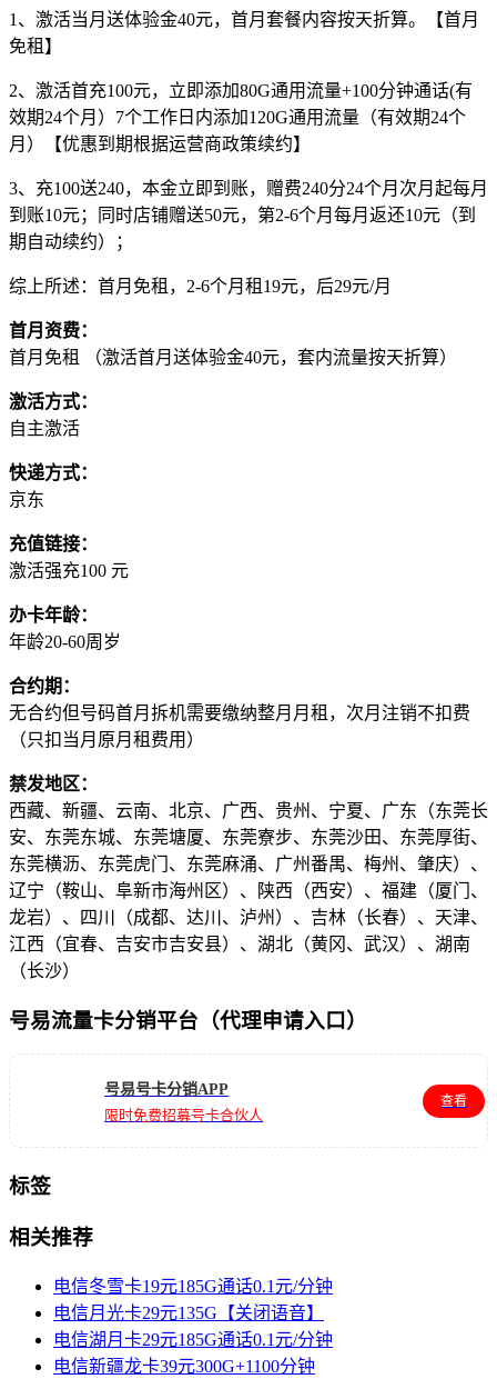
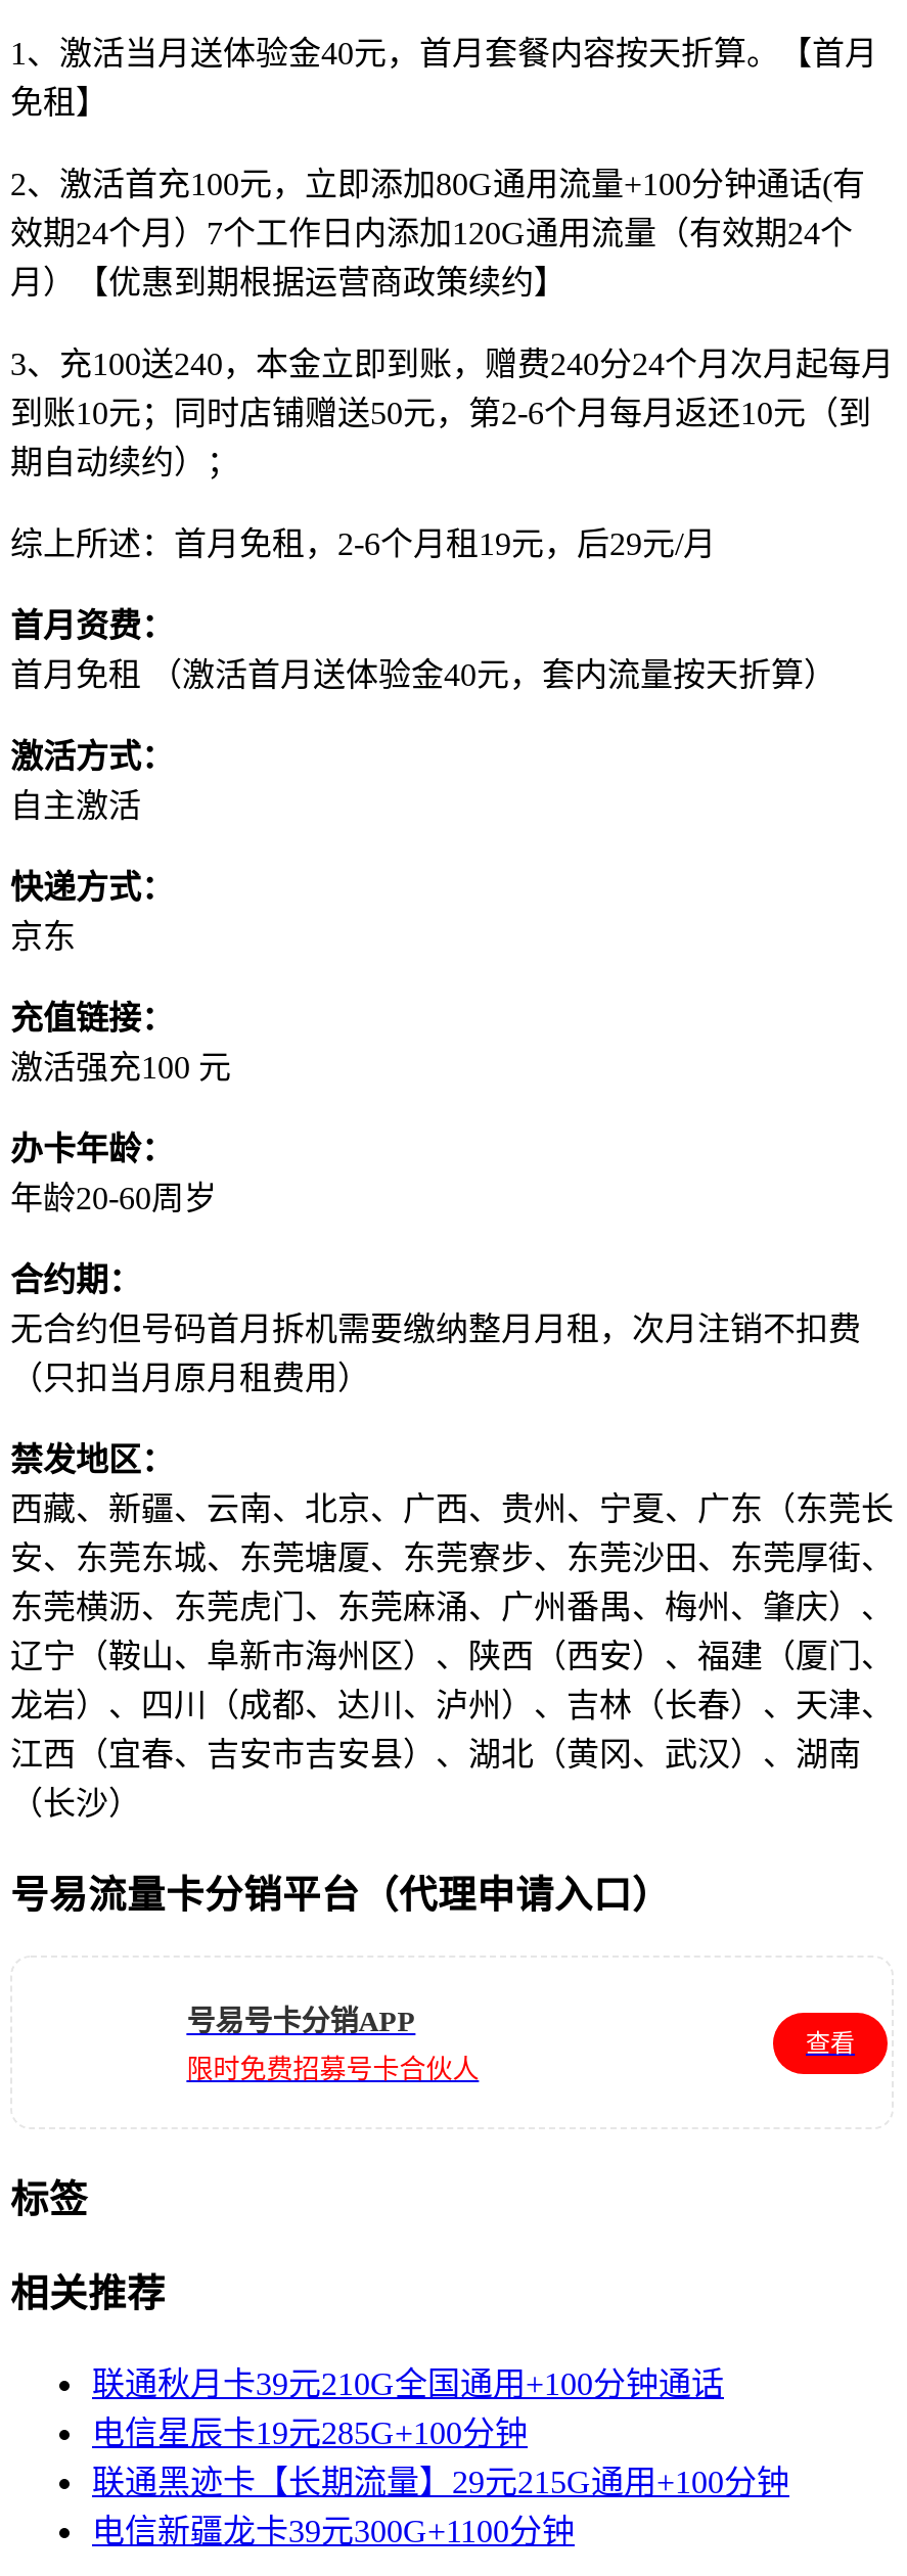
[53,1276,333,1349] 电信冬雪卡19元185G通话0.1元/分钟 | 电信月光卡29元135G【关闭语音】 | 电信湖月卡29元185G通话0.1元/分钟 -> [92,2366,789,2499] 联通秋月卡39元210G全国通用+100分钟通话 | 电信星辰卡19元285G+100分钟 | 联通黑迹卡【长期流量】29元215G通用+100分钟

